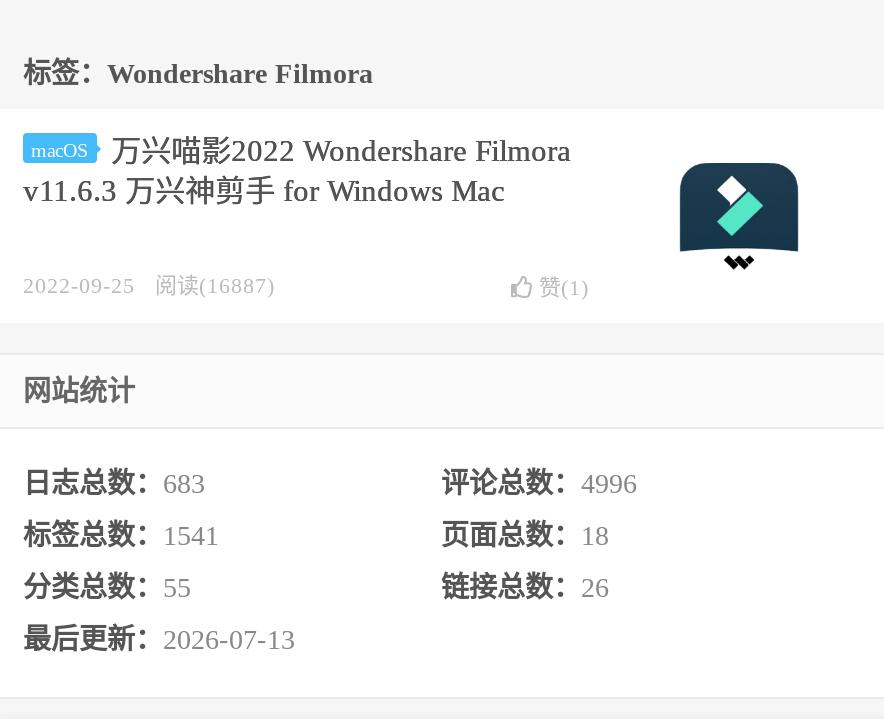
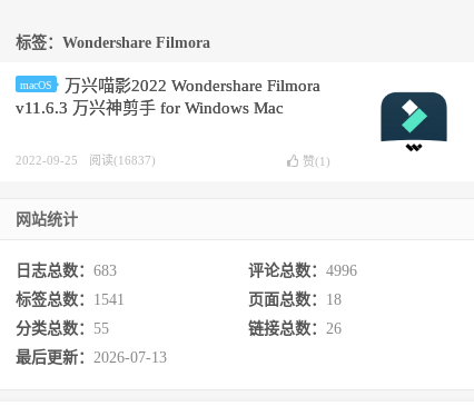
[23,273,275,297] 2022-09-25 阅读(16887) -> [16,154,156,167] 2022-09-25 阅读(16837)

